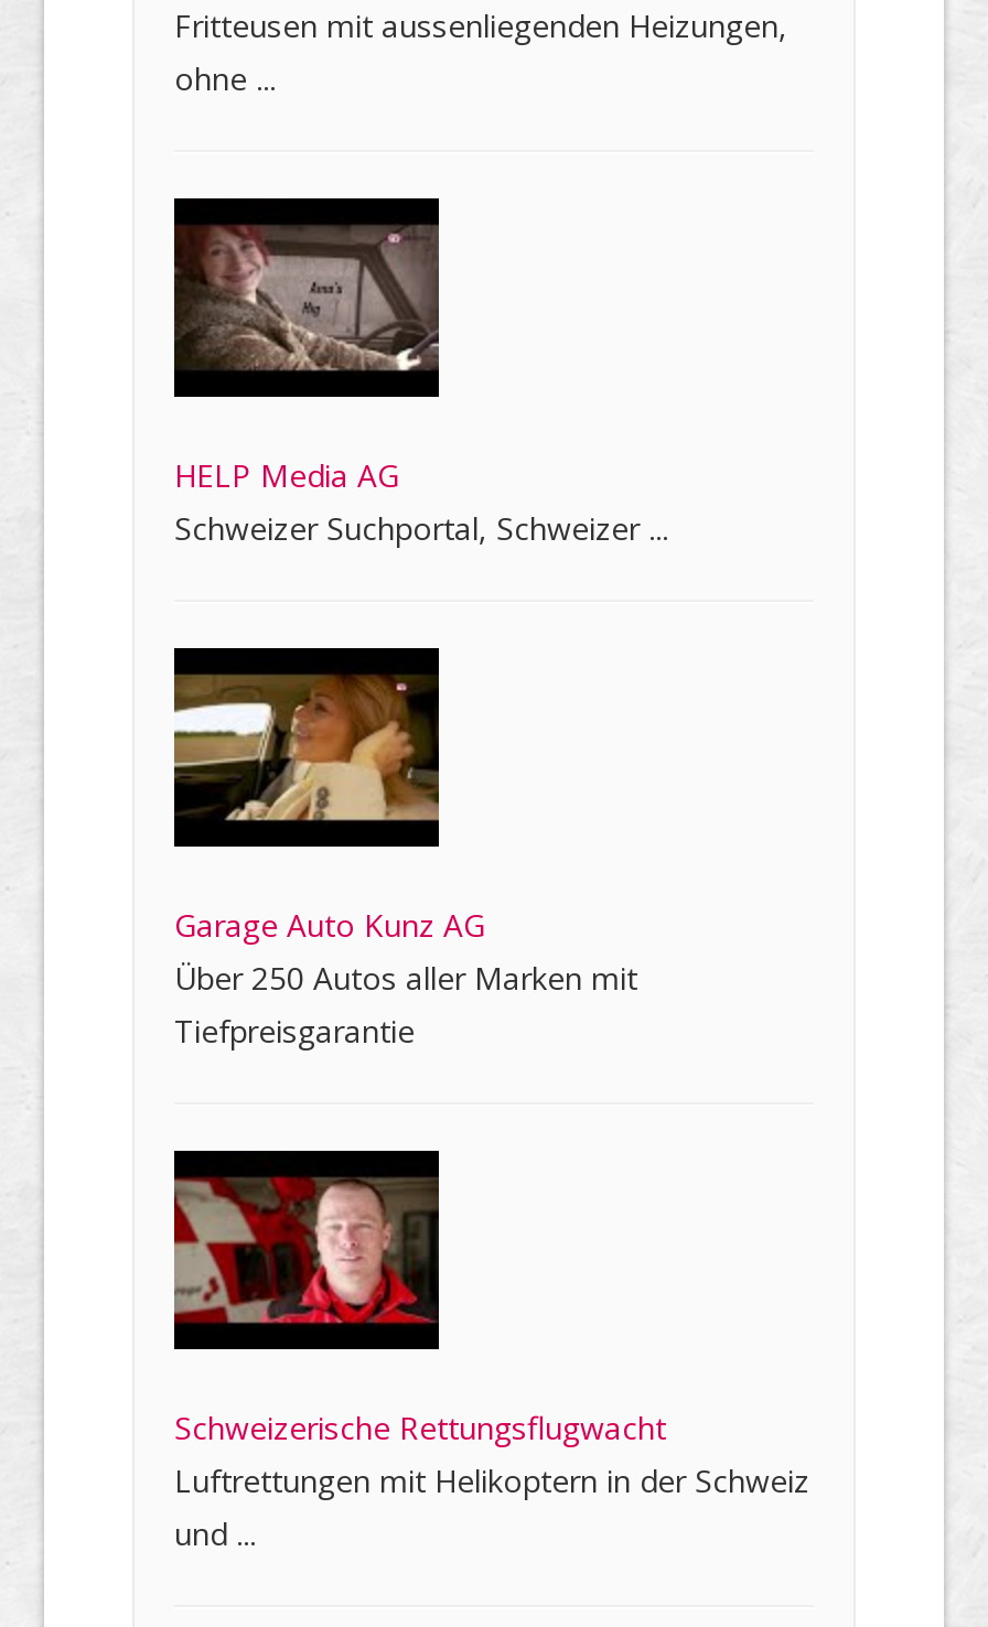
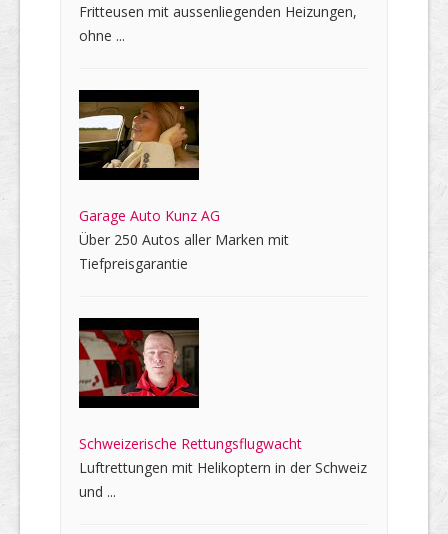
[172,225,668,550] [image] | HELP Media AG | Schweizer Suchportal, Schweizer ... -> none

